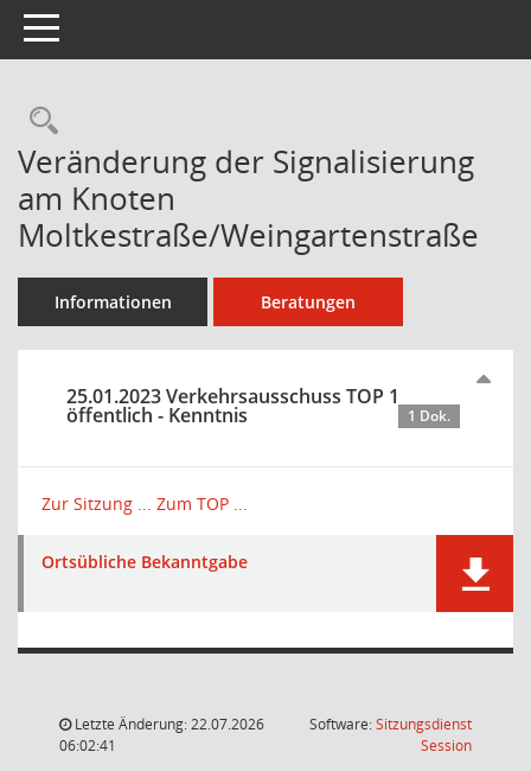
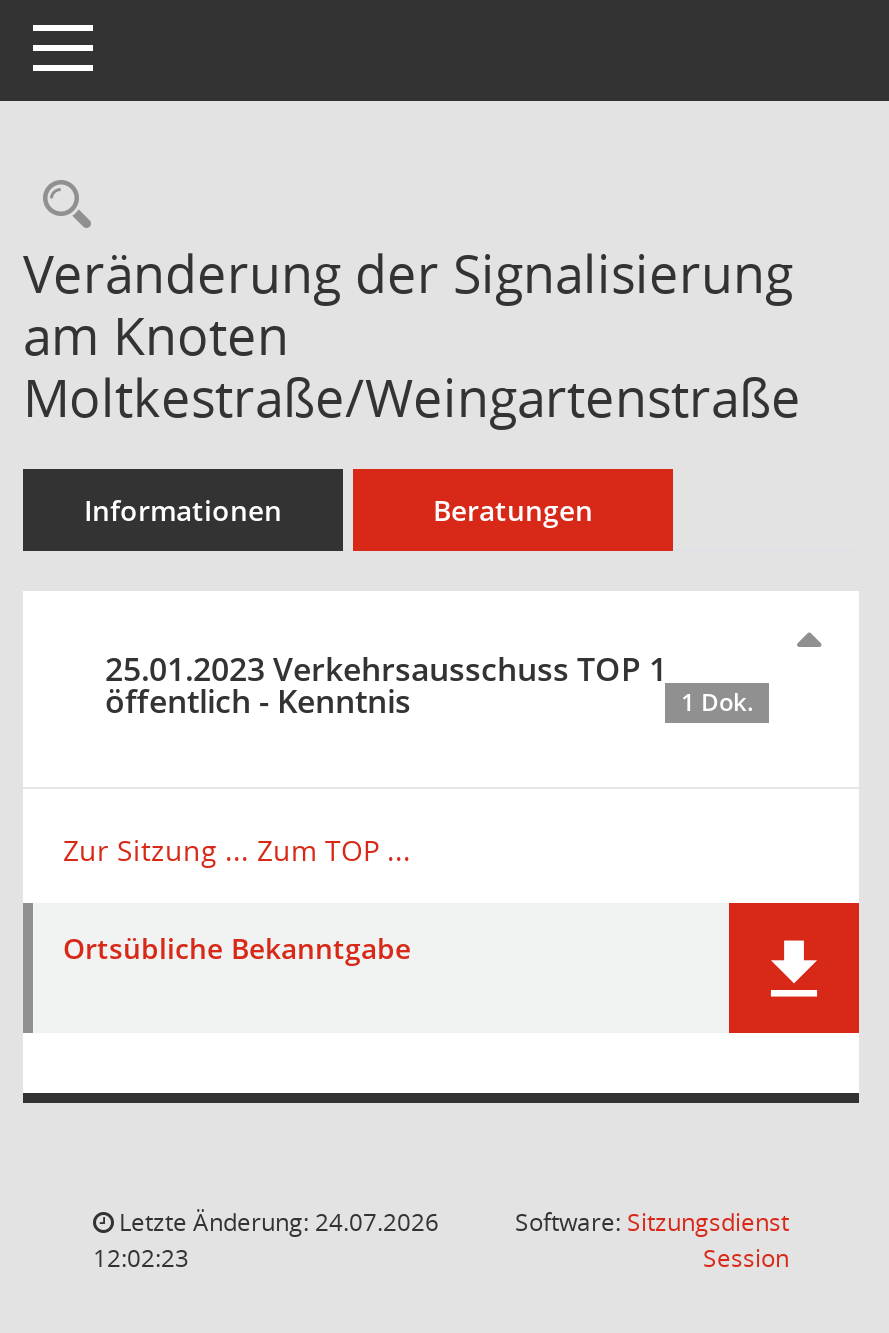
[71,714,264,734] Letzte Änderung: 22.07.2026 -> [113,1205,439,1239] Letzte Änderung: 24.07.2026
[59,735,116,756] 06:02:41 -> [93,1241,189,1275] 12:02:23

